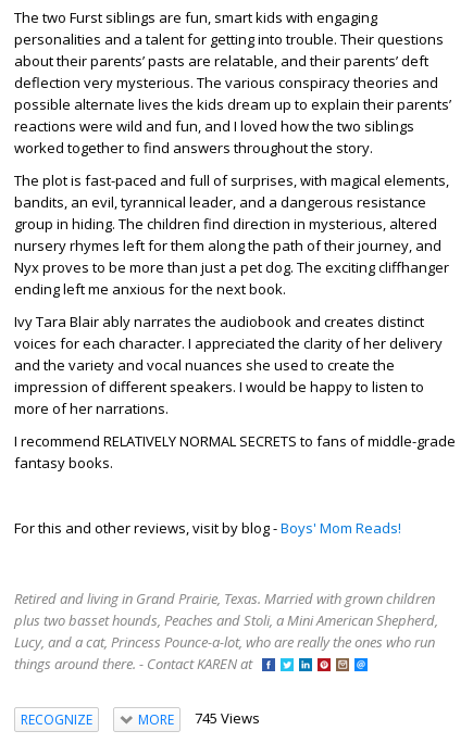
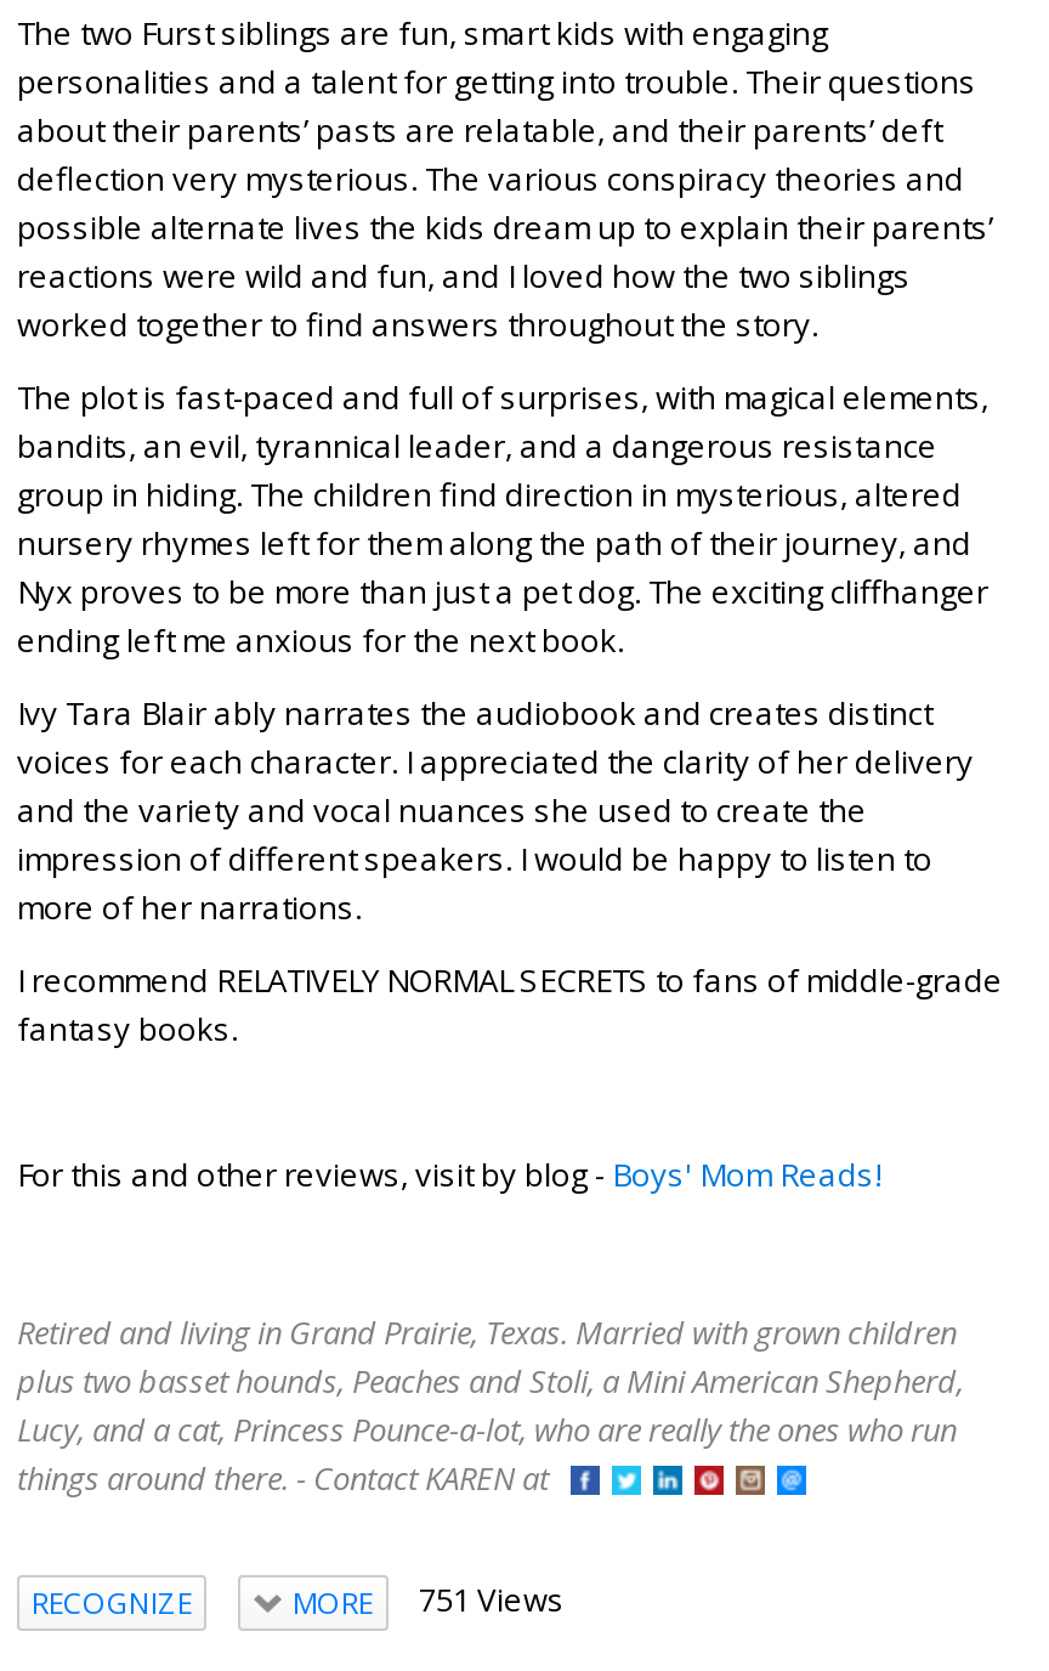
[138,708,259,729] MORE 745 Views -> [293,1577,565,1624] MORE 751 Views

